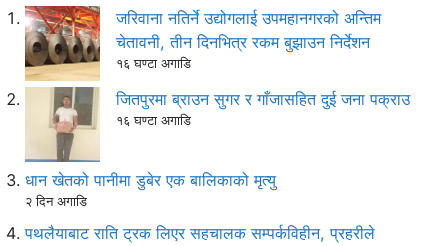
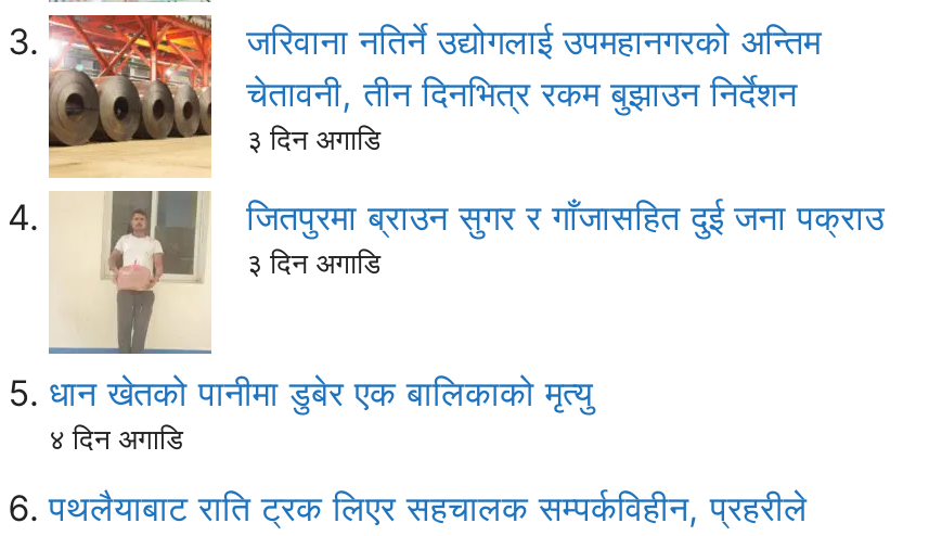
[116,55,191,71] १६ घण्टा अगाडि -> [246,122,381,156] ३ दिन अगाडि
[116,112,191,128] १६ घण्टा अगाडि -> [246,245,381,280] ३ दिन अगाडि
[25,193,87,209] २ दिन अगाडि -> [49,421,183,456] ४ दिन अगाडि

